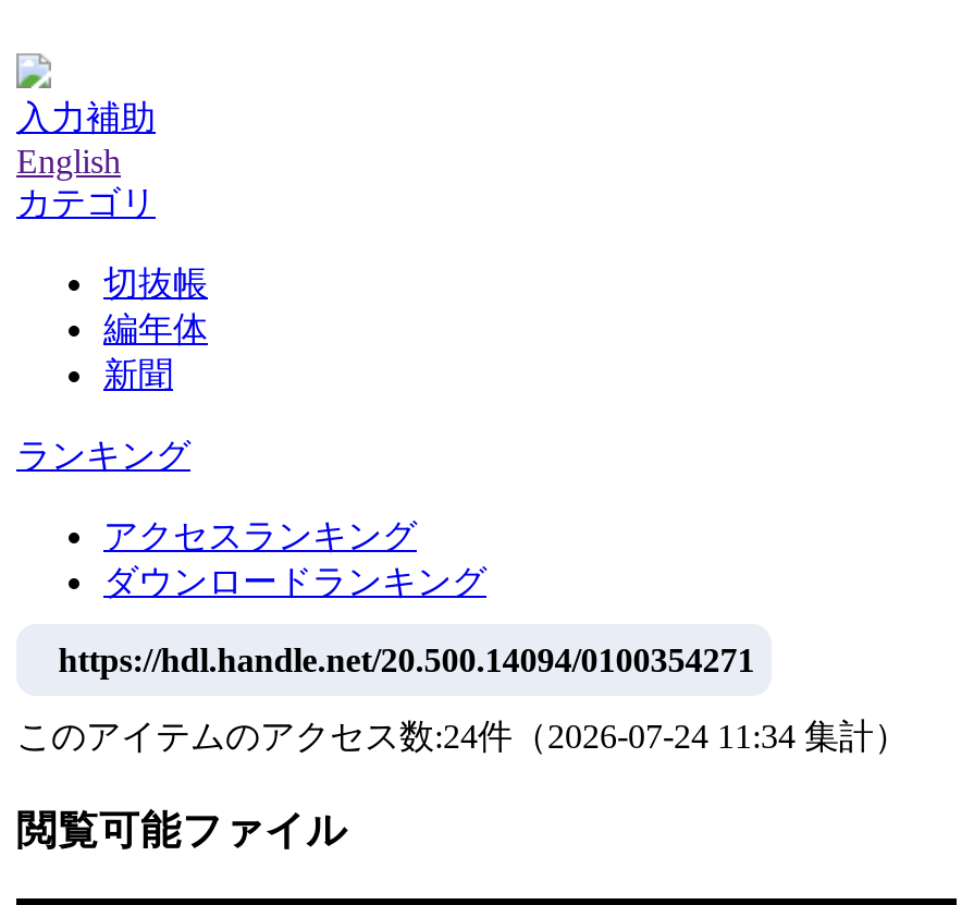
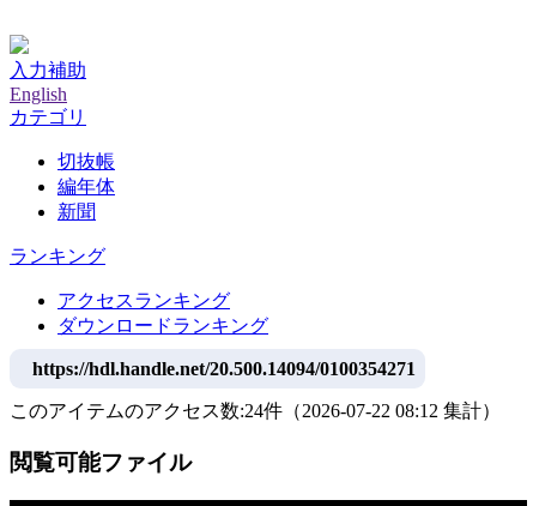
[16,718,909,755] このアイテムのアクセス数:24件（2026-07-24 11:34 集計） -> [10,400,501,421] このアイテムのアクセス数:24件（2026-07-22 08:12 集計）

